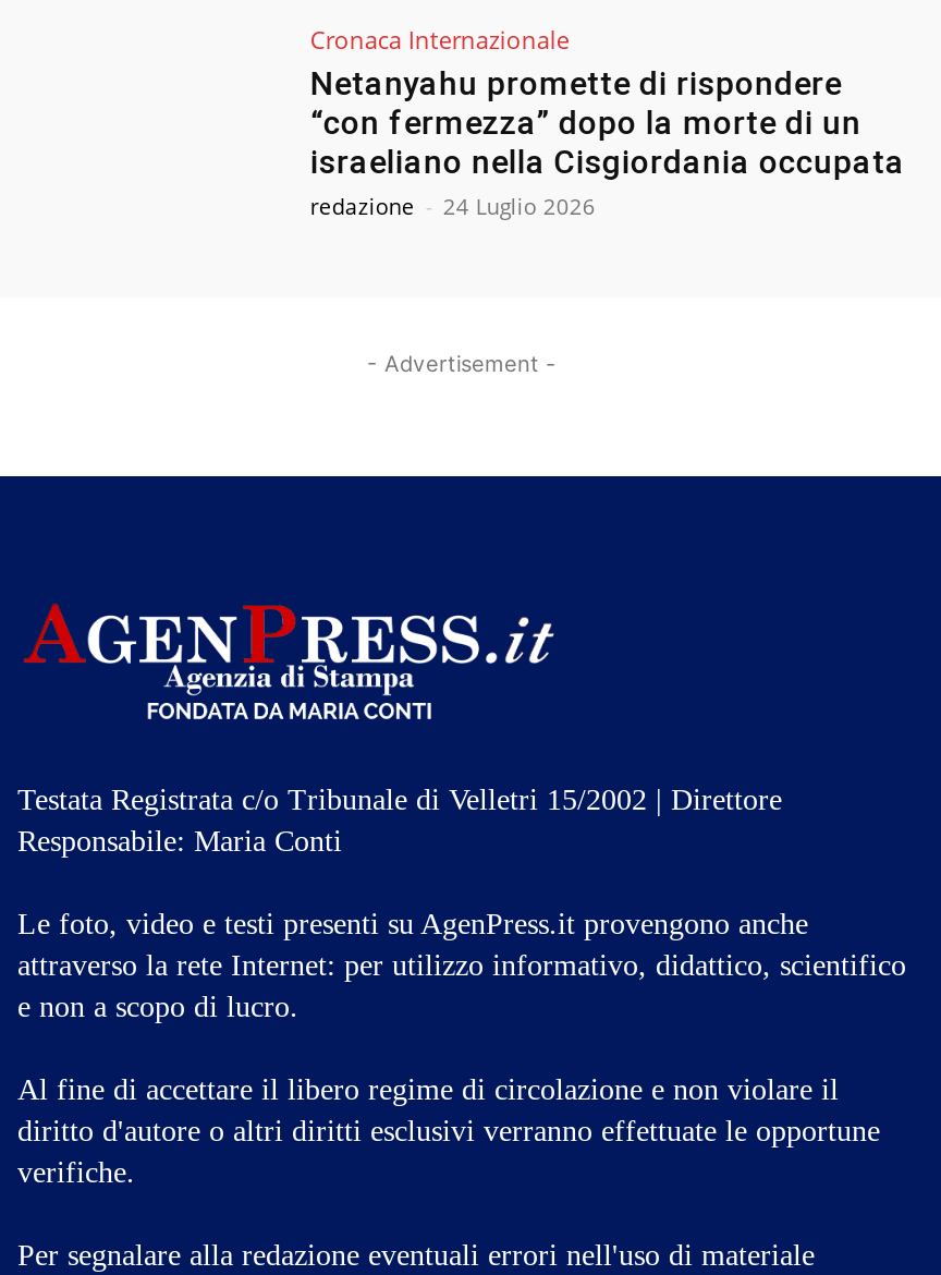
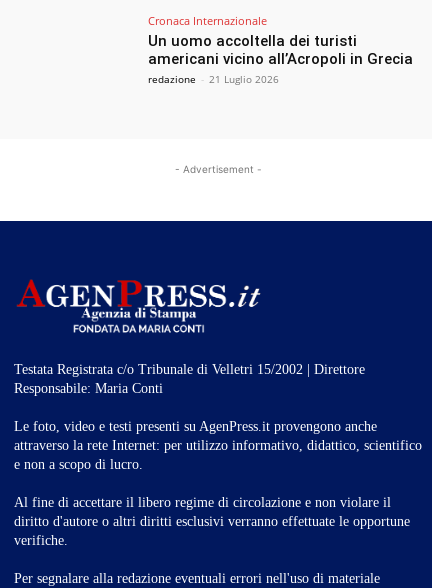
[310,64,905,221] Netanyahu promette di rispondere | “con fermezza” dopo la morte di un | israeliano nella Cisgiordania occupata | redazione - 24 Luglio 2026 -> [148,32,413,86] Un uomo accoltella dei turisti | americani vicino all’Acropoli in Grecia | redazione - 21 Luglio 2026

